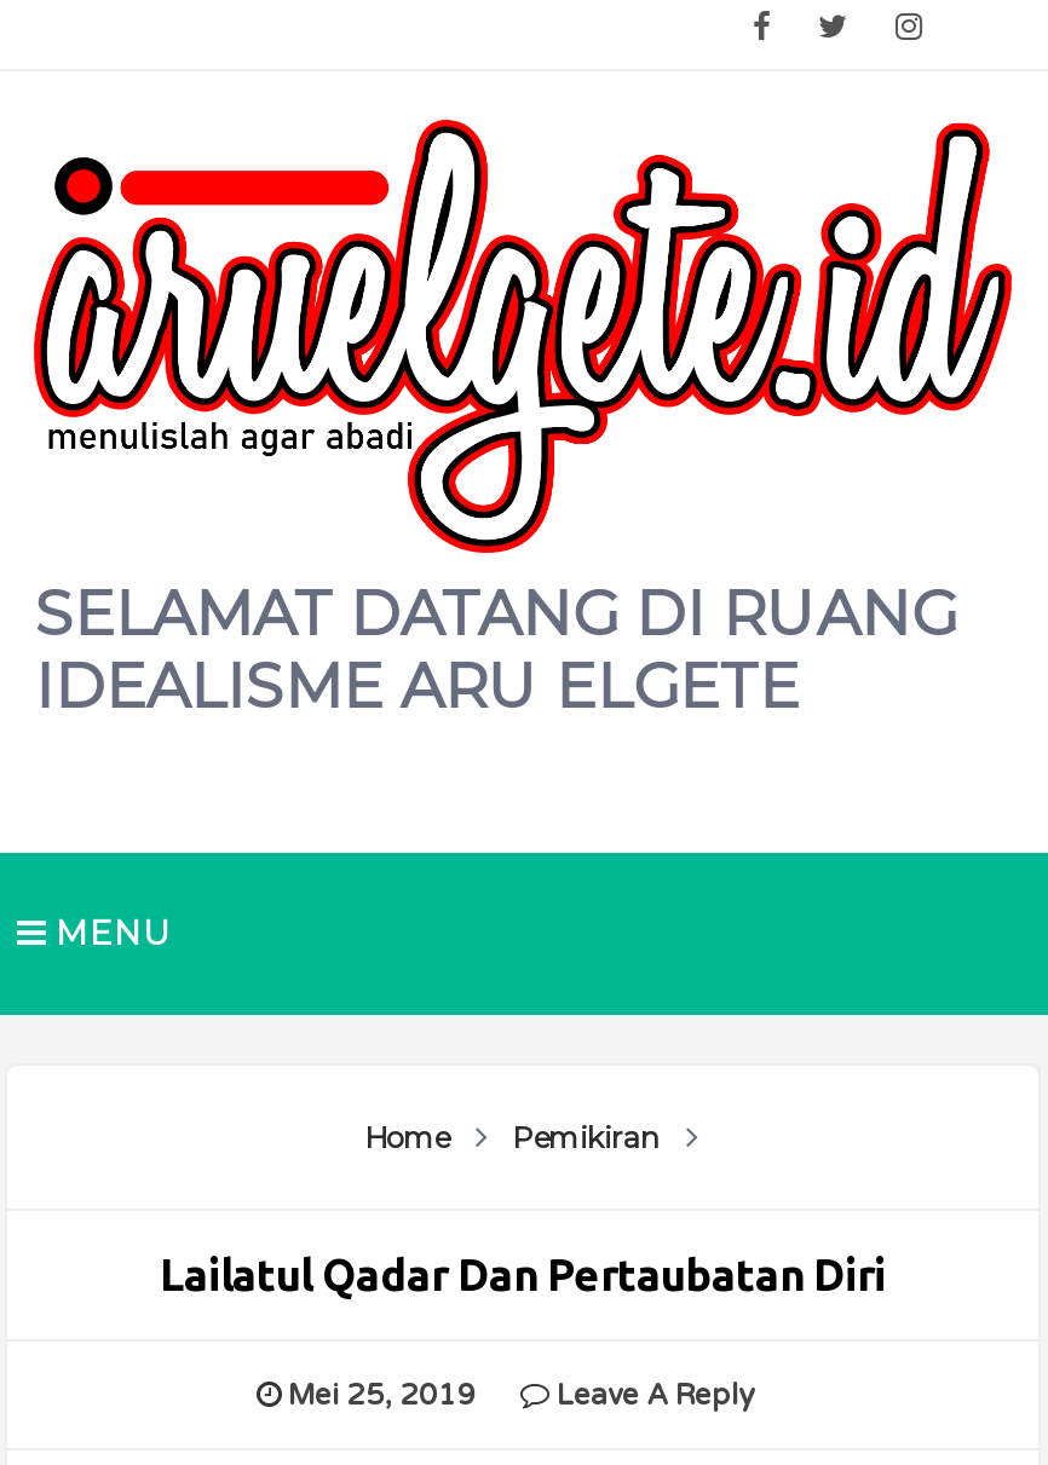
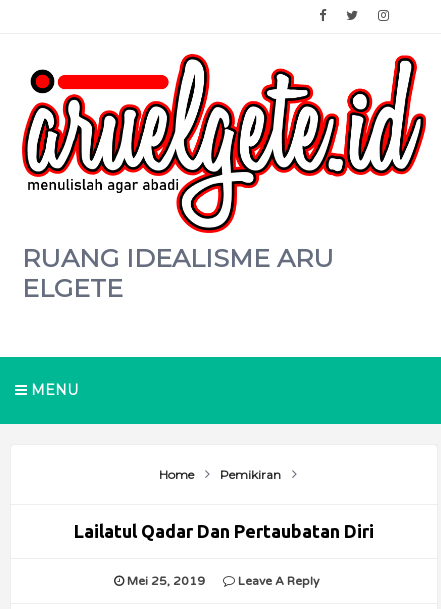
[35,577,957,722] SELAMAT DATANG DI RUANG | IDEALISME ARU ELGETE -> [22,243,334,303] RUANG IDEALISME ARU | ELGETE

